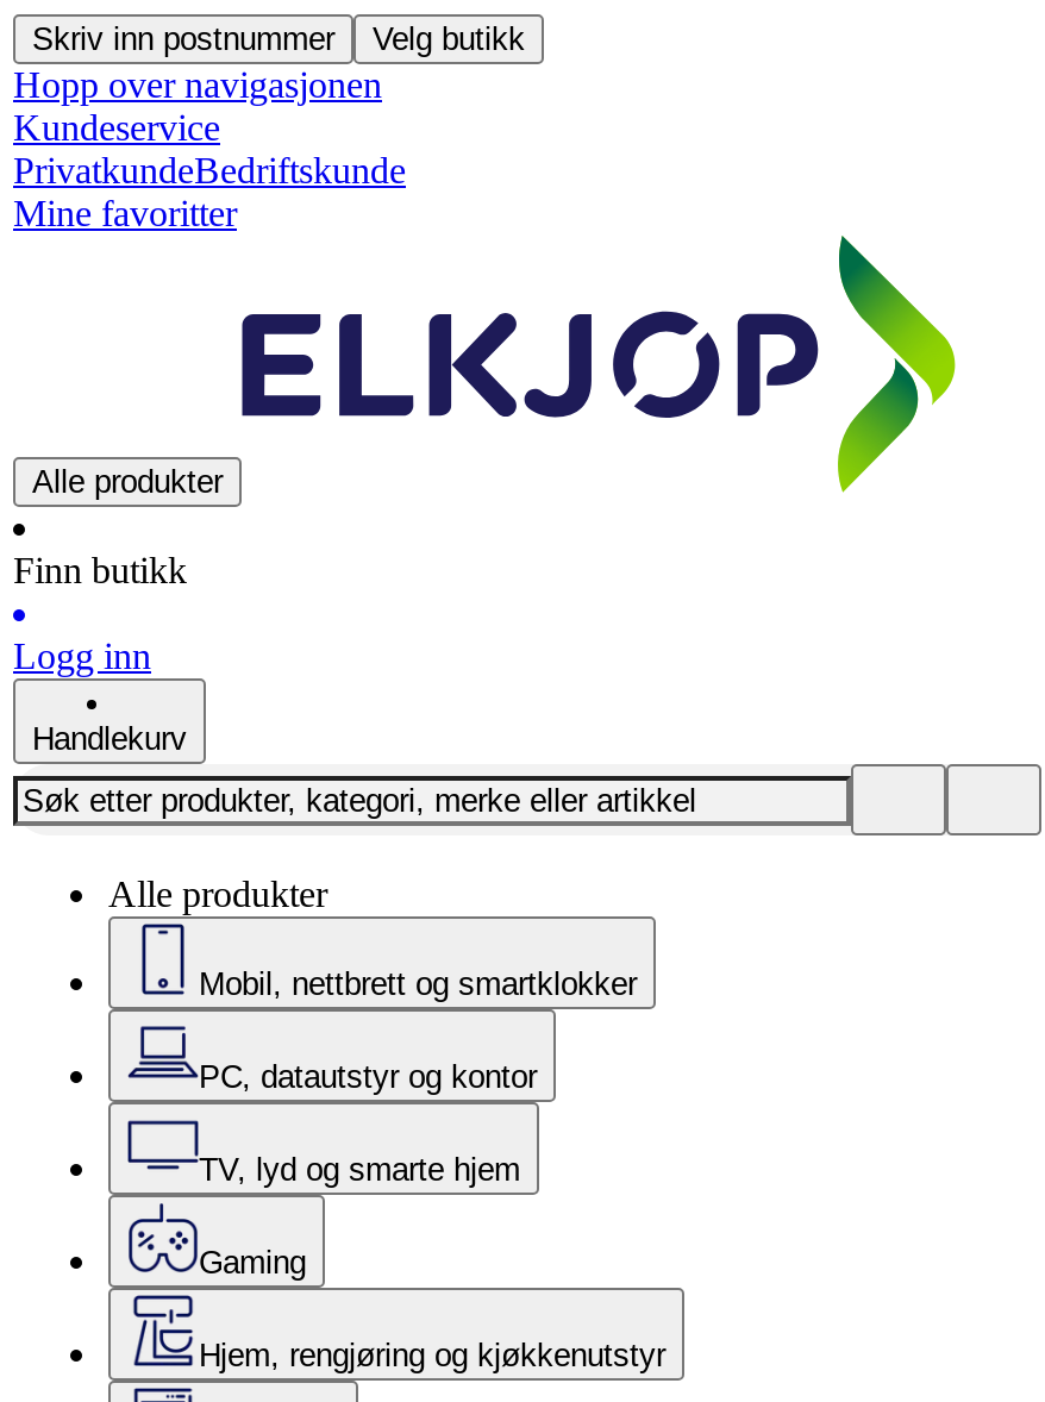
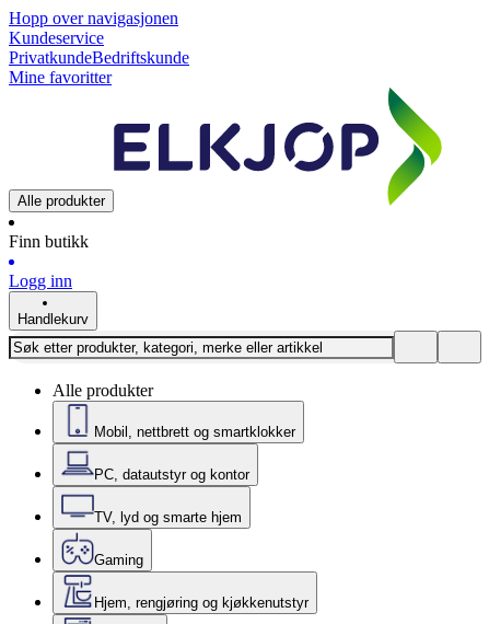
[32,21,525,57] Skriv inn postnummer | Velg butikk -> none

